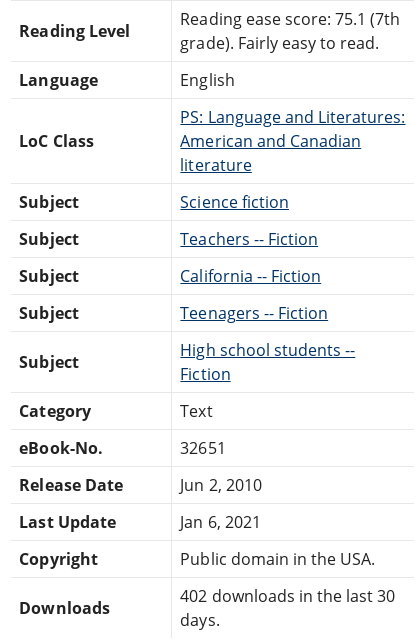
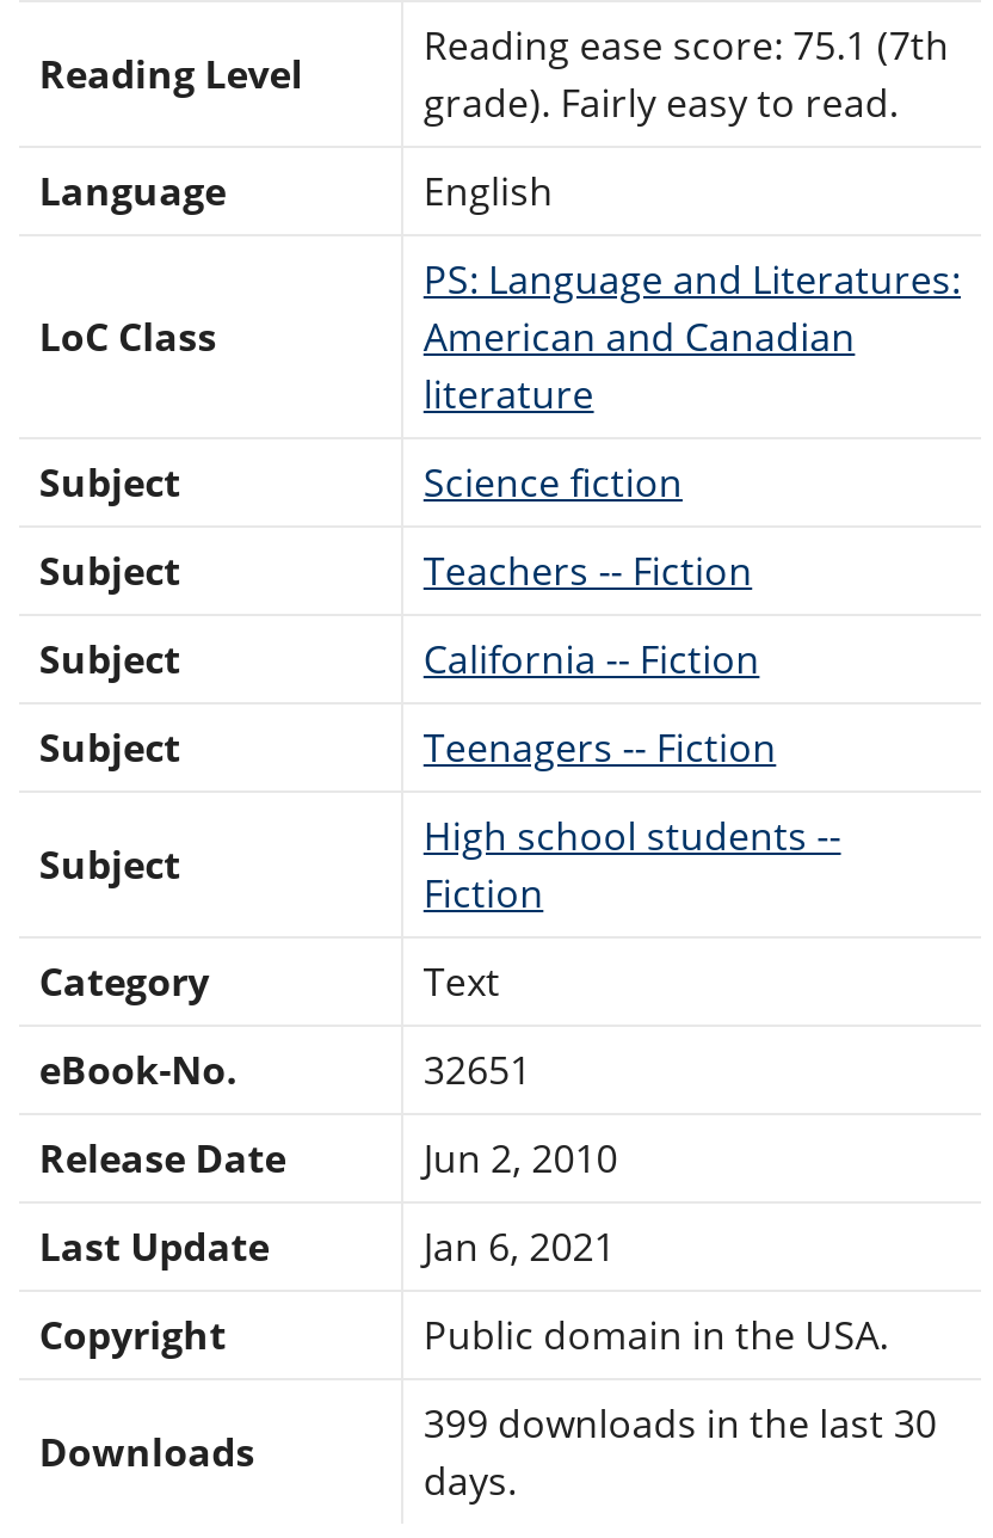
[180,585,395,607] 402 downloads in the last 30 -> [423,1397,937,1449] 399 downloads in the last 30

